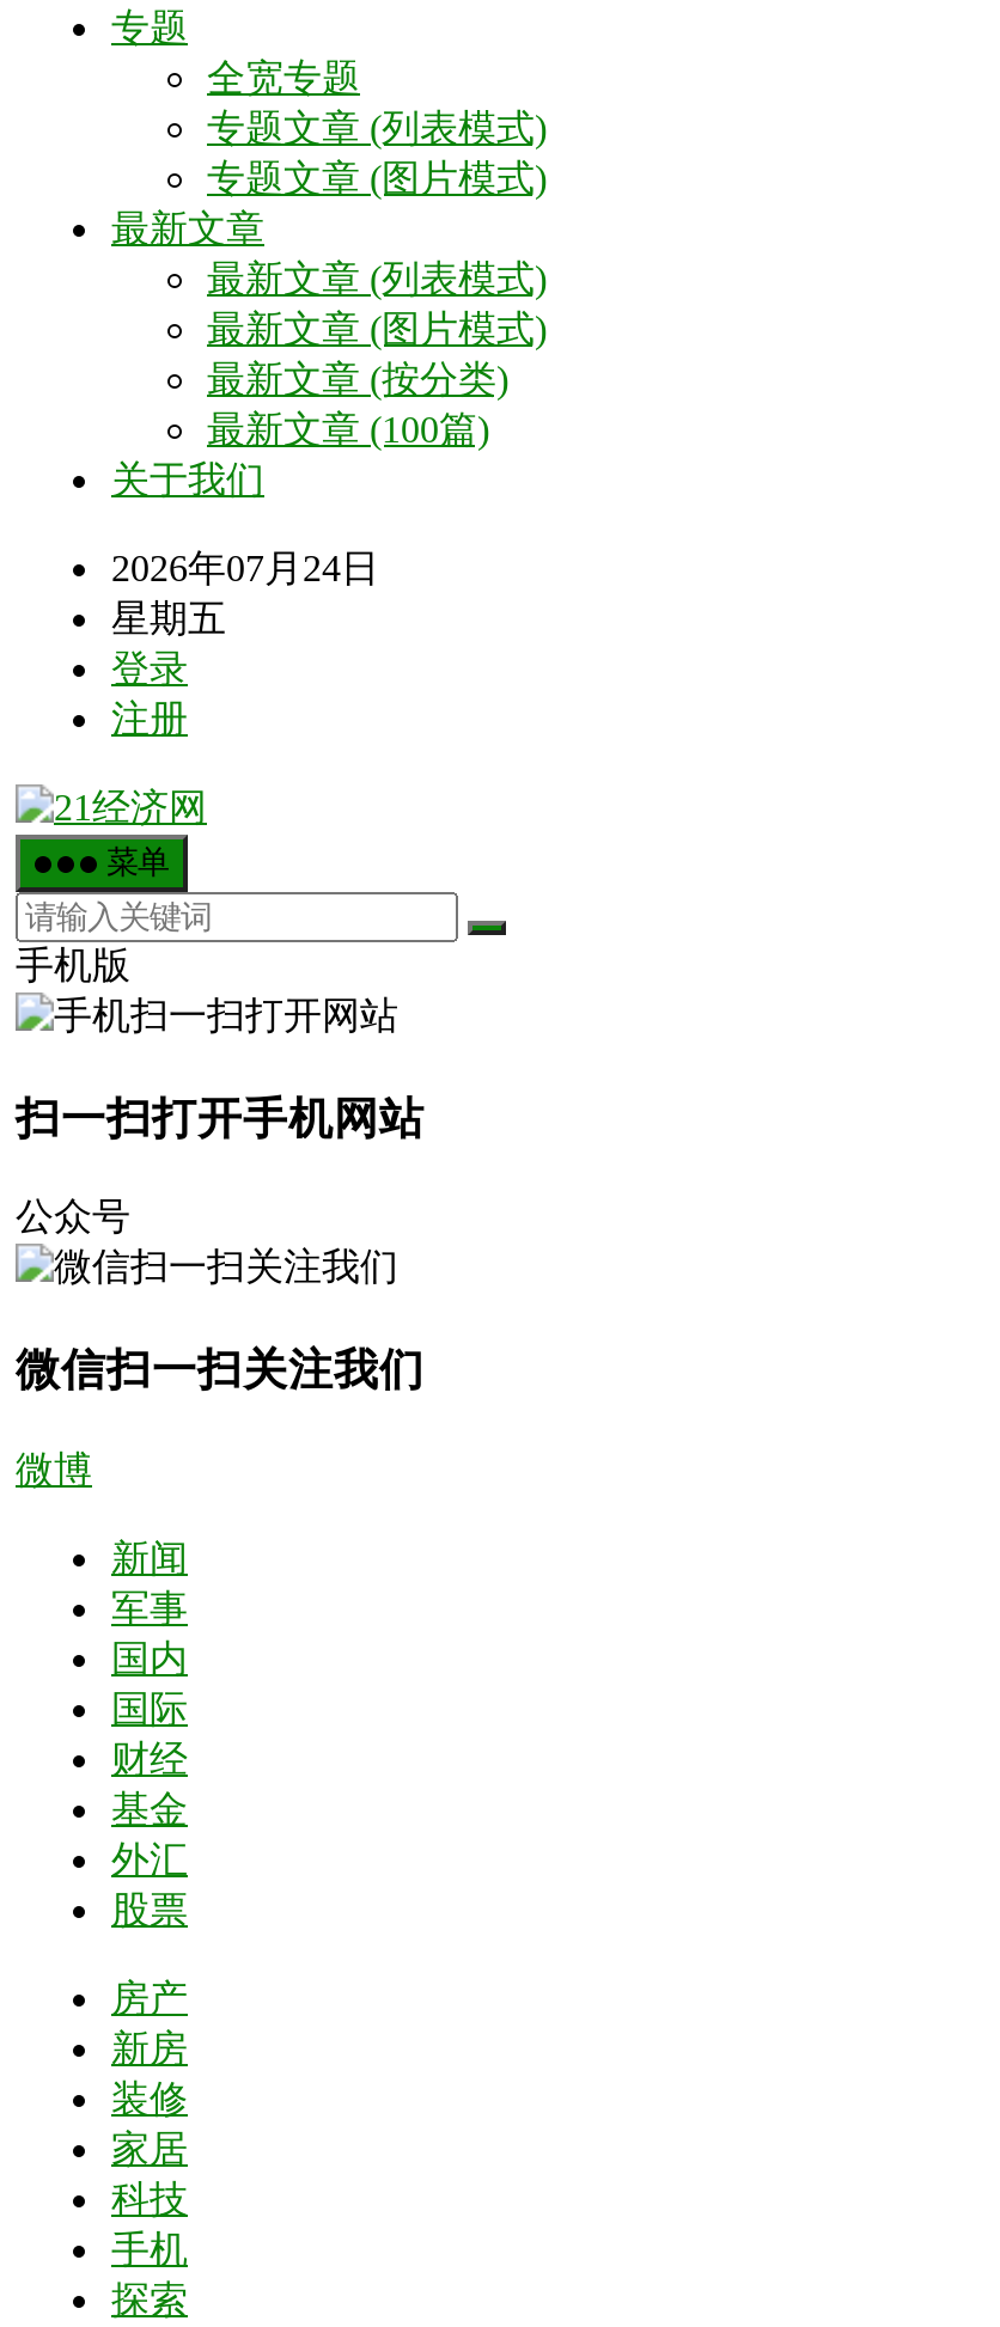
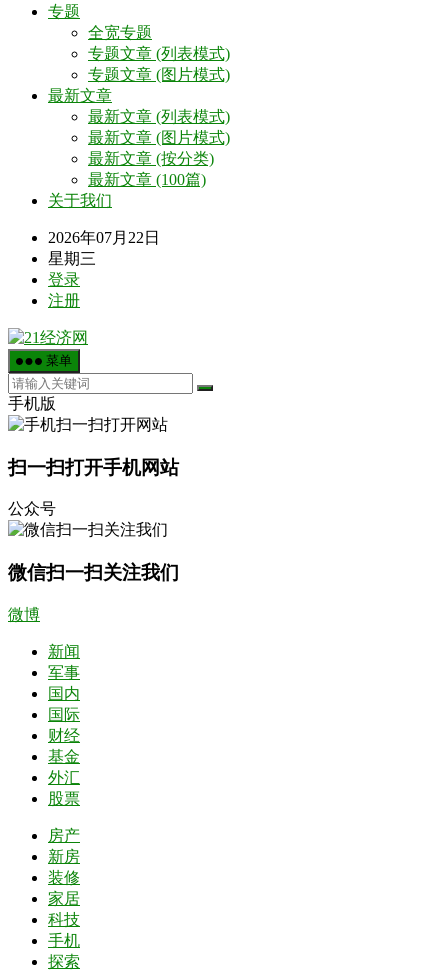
[111,548,379,588] 2026年07月24日 -> [48,229,160,246] 2026年07月22日
[111,598,226,639] 星期五 -> [48,250,96,267] 星期三

